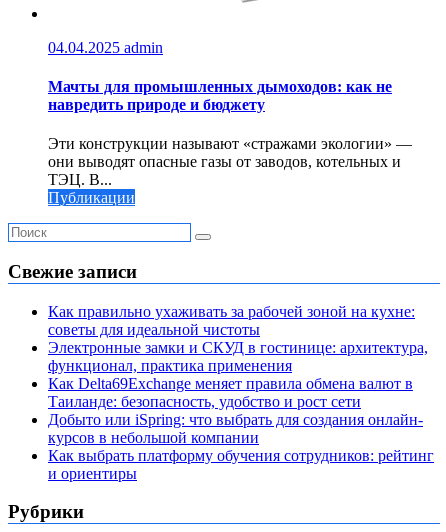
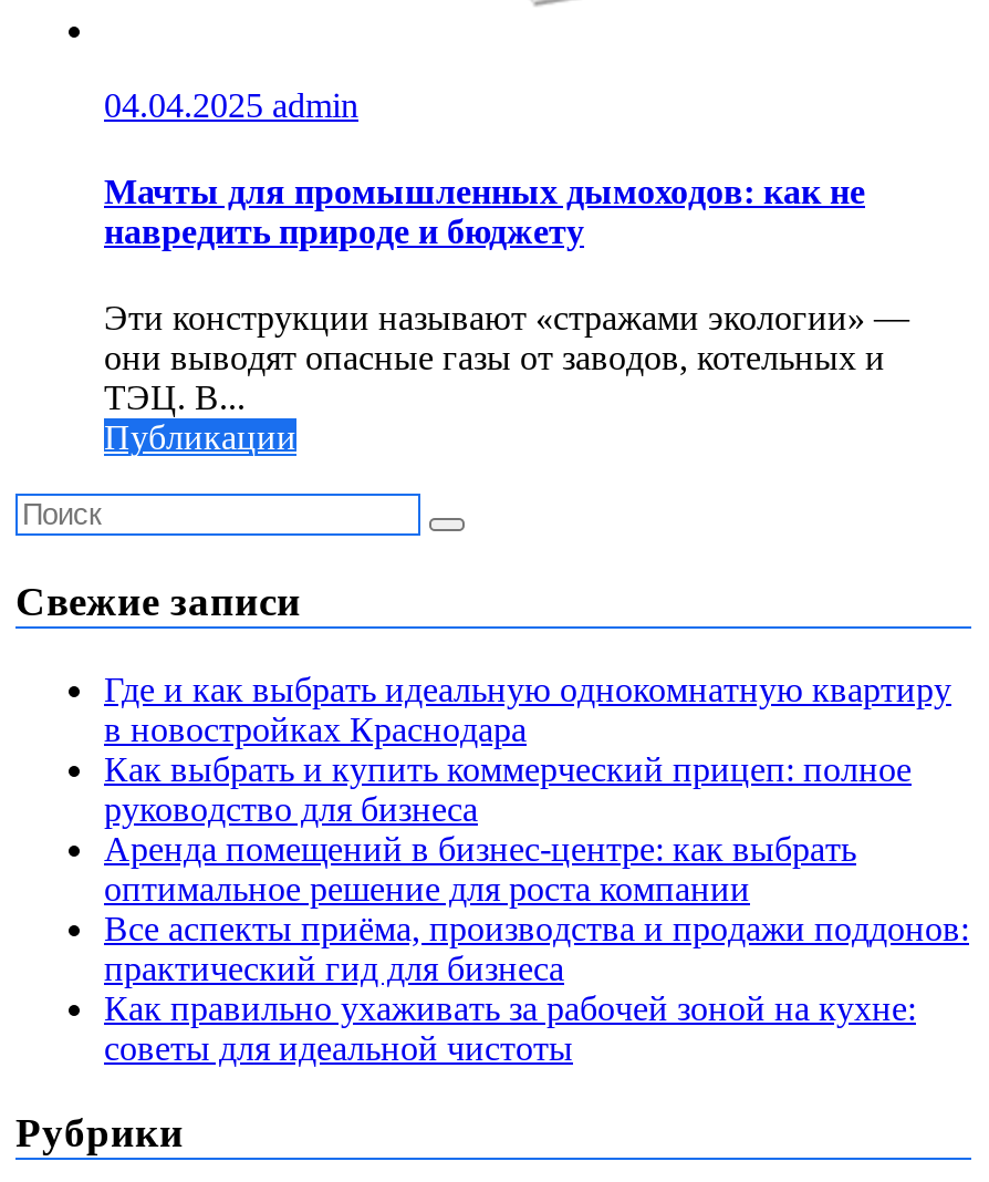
none -> [104,670,969,987] Где и как выбрать идеальную однокомнатную квартиру | в новостройках Краснодара | Как выбрать и купить коммерческий прицеп: полное | руководство для бизнеса | Аренда помещений в бизнес‑центре: как выбрать | оптимальное решение для роста компании | Все аспекты приёма, производства и продажи поддонов: | практический гид для бизнеса
moved [48,303,415,338] -> [104,989,916,1066]: Как правильно ухаживать за рабочей зоной на кухне: | советы для идеальной чистоты
[48,339,434,482] Электронные замки и СКУД в гостинице: архитектура, | функционал, практика применения | Как Delta69Exchange меняет правила обмена валют в | Таиланде: безопасность, удобство и рост сети | Добыто или iSpring: что выбрать для создания онлайн- | курсов в небольшой компании | Как выбрать платформу обучения сотрудников: рейтинг | и ориентиры -> none

